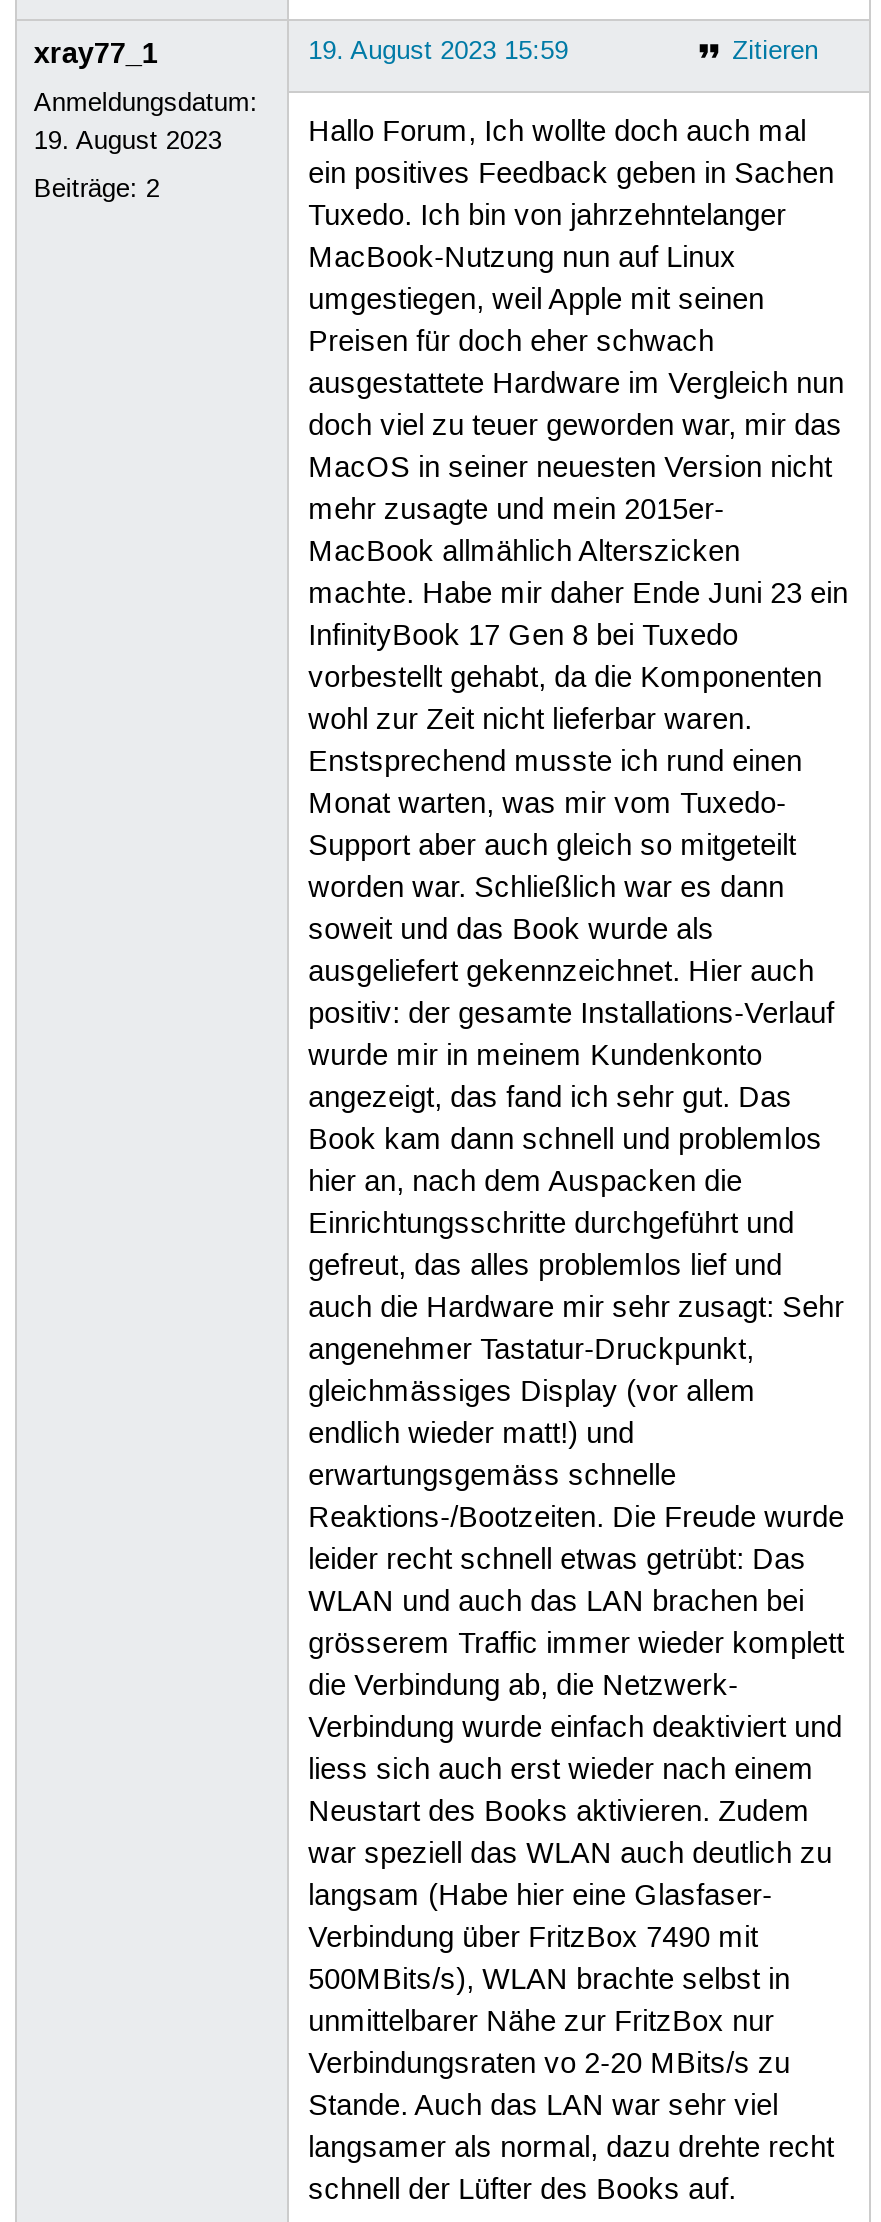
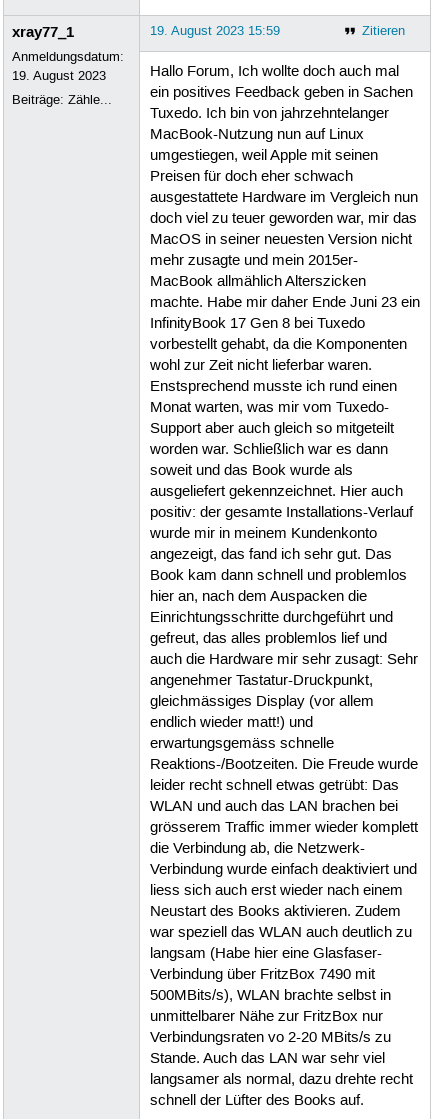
[34,173,160,205] Beiträge: 2 -> [12,92,112,108] Beiträge: Zähle...

